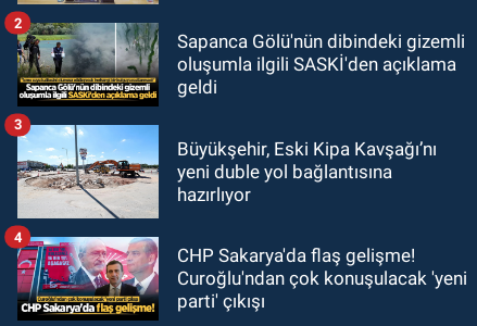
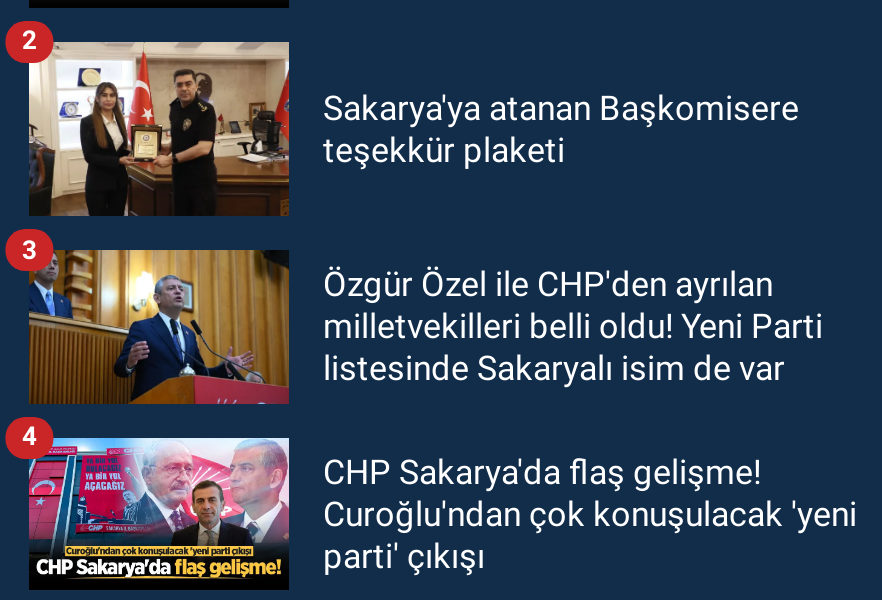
[17,23,465,106] [image] | Sapanca Gölü'nün dibindeki gizemli | oluşumla ilgili SASKİ'den açıklama | geldi -> [27,40,799,218] [image] | Sakarya'ya atanan Başkomisere | teşekkür plaketi
[16,124,437,220] [image] | Büyükşehir, Eski Kipa Kavşağı’nı | yeni duble yol bağlantısına | hazırlıyor -> [27,248,823,404] [image] | Özgür Özel ile CHP'den ayrılan | milletvekilleri belli oldu! Yeni Parti | listesinde Sakaryalı isim de var

